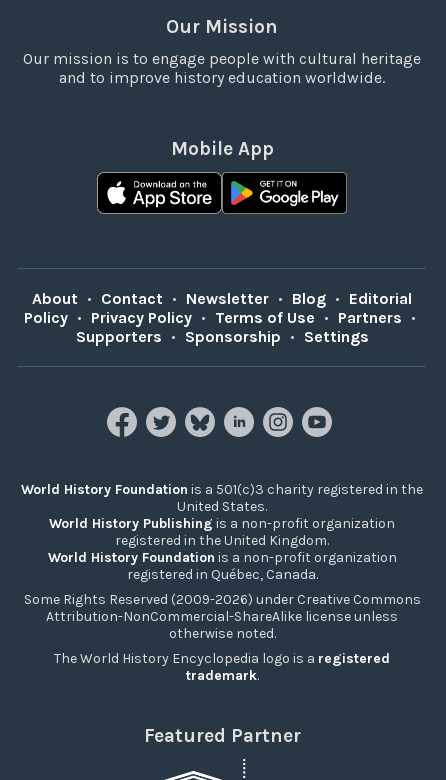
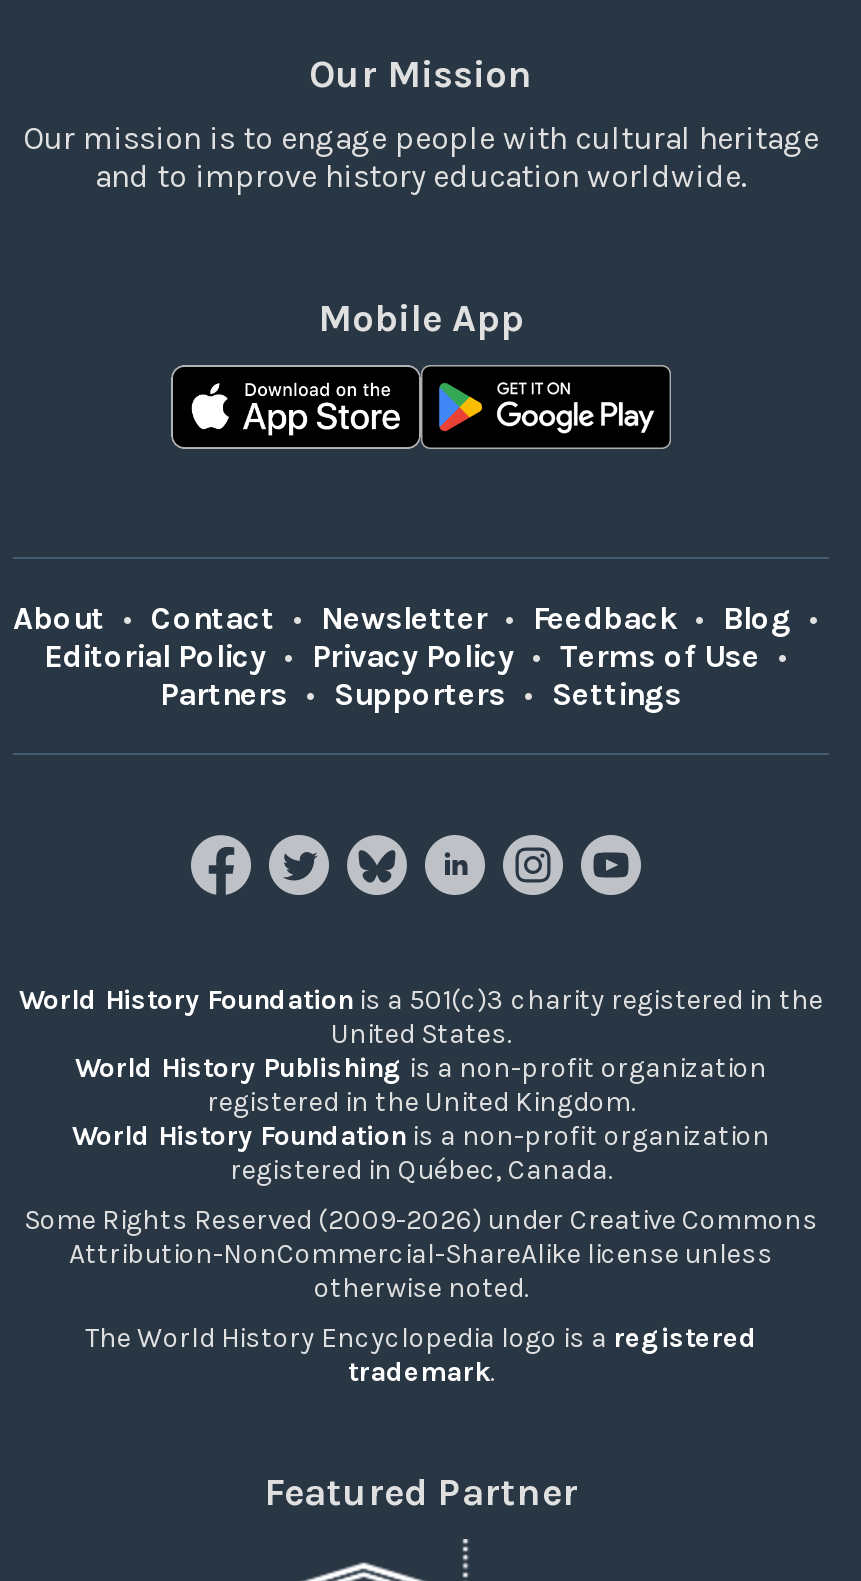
[23,289,415,346] About • Contact • Newsletter • Blog • Editorial | Policy • Privacy Policy • Terms of Use • Partners • | Supporters • Sponsorship • Settings -> [13,598,819,712] About • Contact • Newsletter • Feedback • Blog • | Editorial Policy • Privacy Policy • Terms of Use • | Partners • Supporters • Settings

